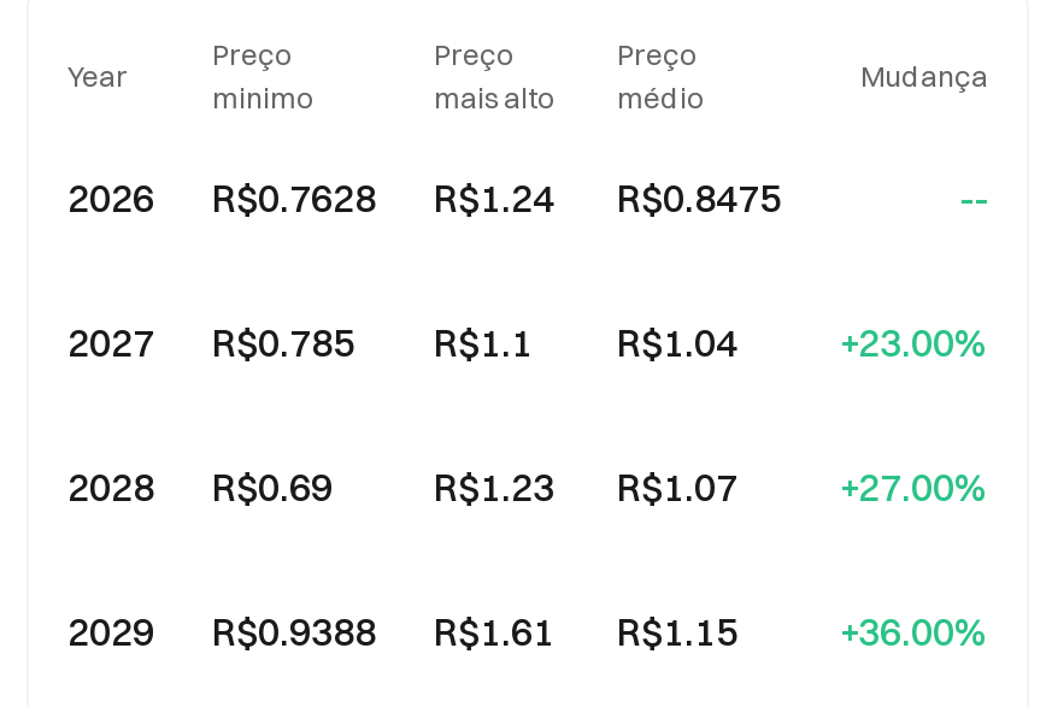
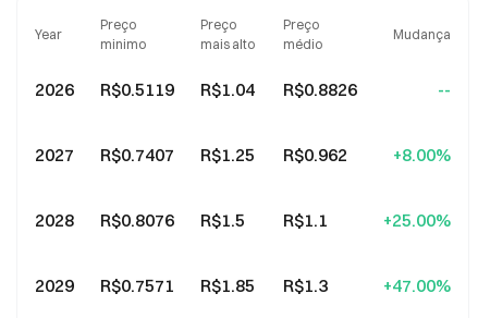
[212,173,781,222] R$0.7628 | R$1.24 | R$0.8475 -> [100,78,357,100] R$0.5119 | R$1.04 | R$0.8826
[212,318,988,366] R$0.785 | R$1.1 | R$1.04 | +23.00% -> [100,144,451,166] R$0.7407 | R$1.25 | R$0.962 | +8.00%
[212,463,988,511] R$0.69 | R$1.23 | R$1.07 | +27.00% -> [100,209,451,231] R$0.8076 | R$1.5 | R$1.1 | +25.00%
[212,607,988,655] R$0.9388 | R$1.61 | R$1.15 | +36.00% -> [100,274,451,296] R$0.7571 | R$1.85 | R$1.3 | +47.00%

